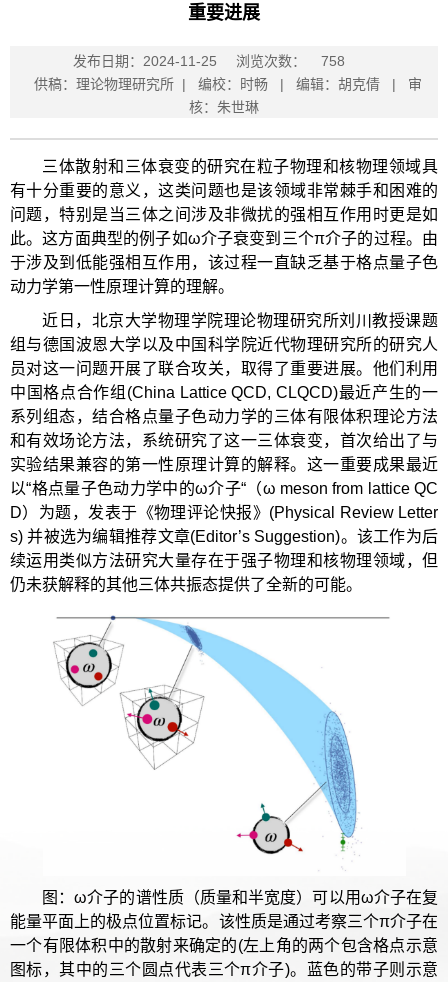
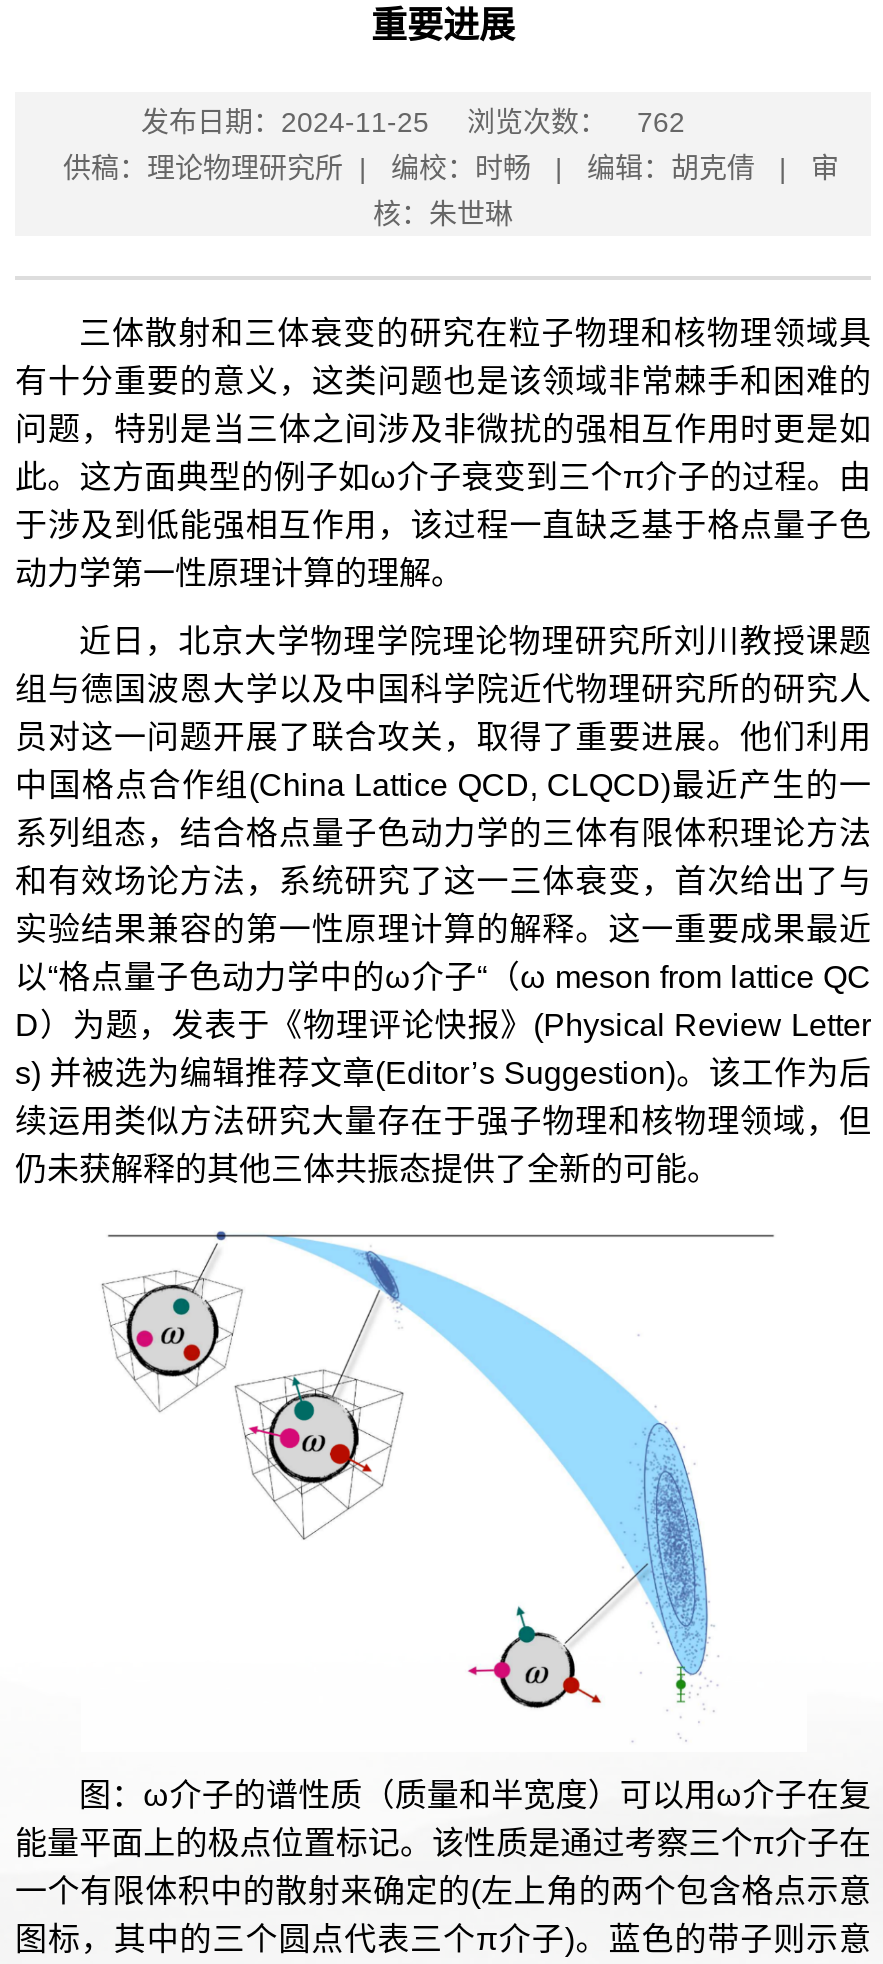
[73,53,345,69] 发布日期：2024-11-25 浏览次数： 758 -> [141,105,685,137] 发布日期：2024-11-25 浏览次数： 762

